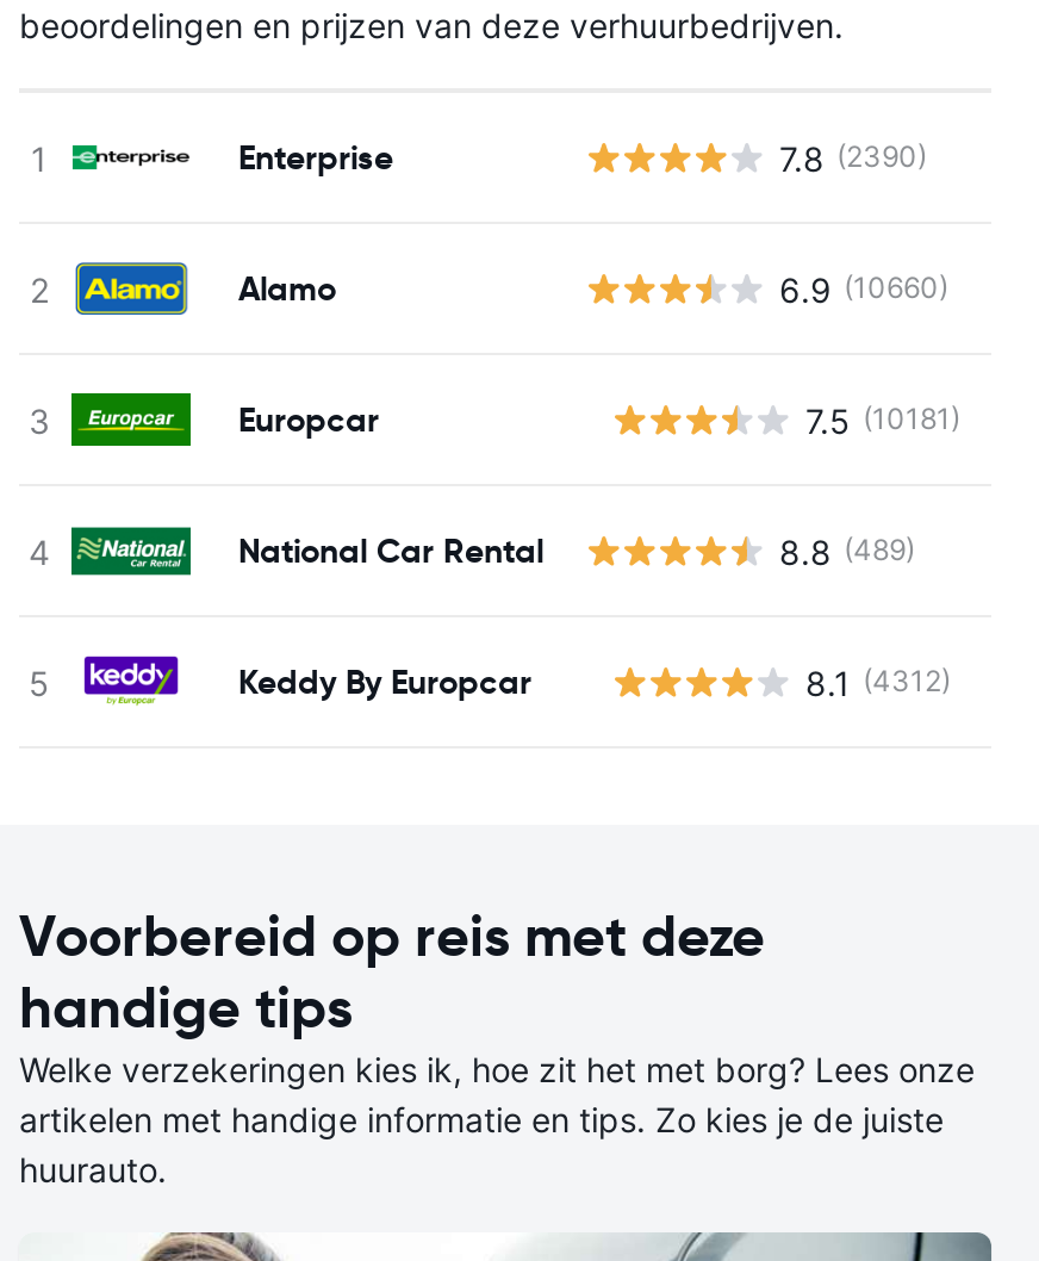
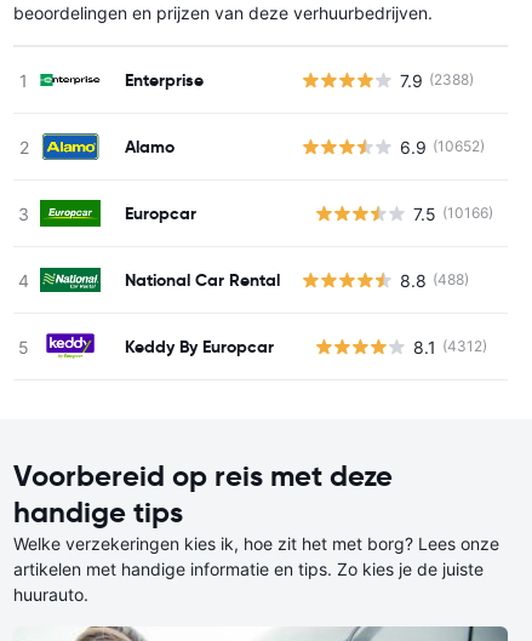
[779,137,927,178] 7.8 (2390) -> [400,70,474,90] 7.9 (2388)
[779,268,948,309] 6.9 (10660) -> [400,136,485,157] 6.9 (10652)
[805,399,960,440] 7.5 (10181) -> [413,203,493,224] 7.5 (10166)
[779,530,915,571] 8.8 (489) -> [400,270,469,290] 8.8 (488)

